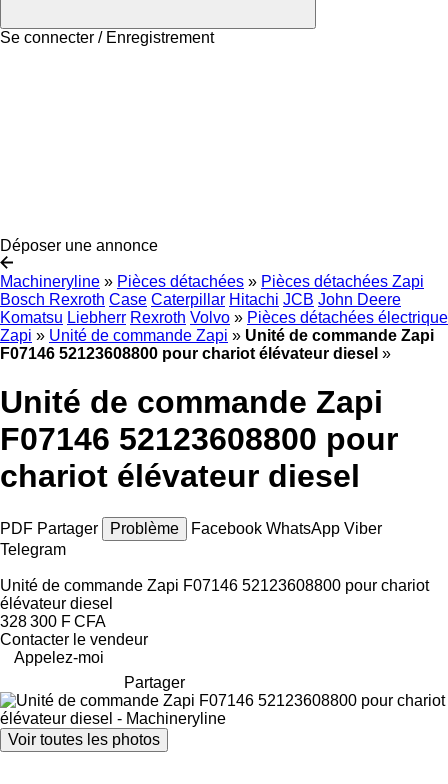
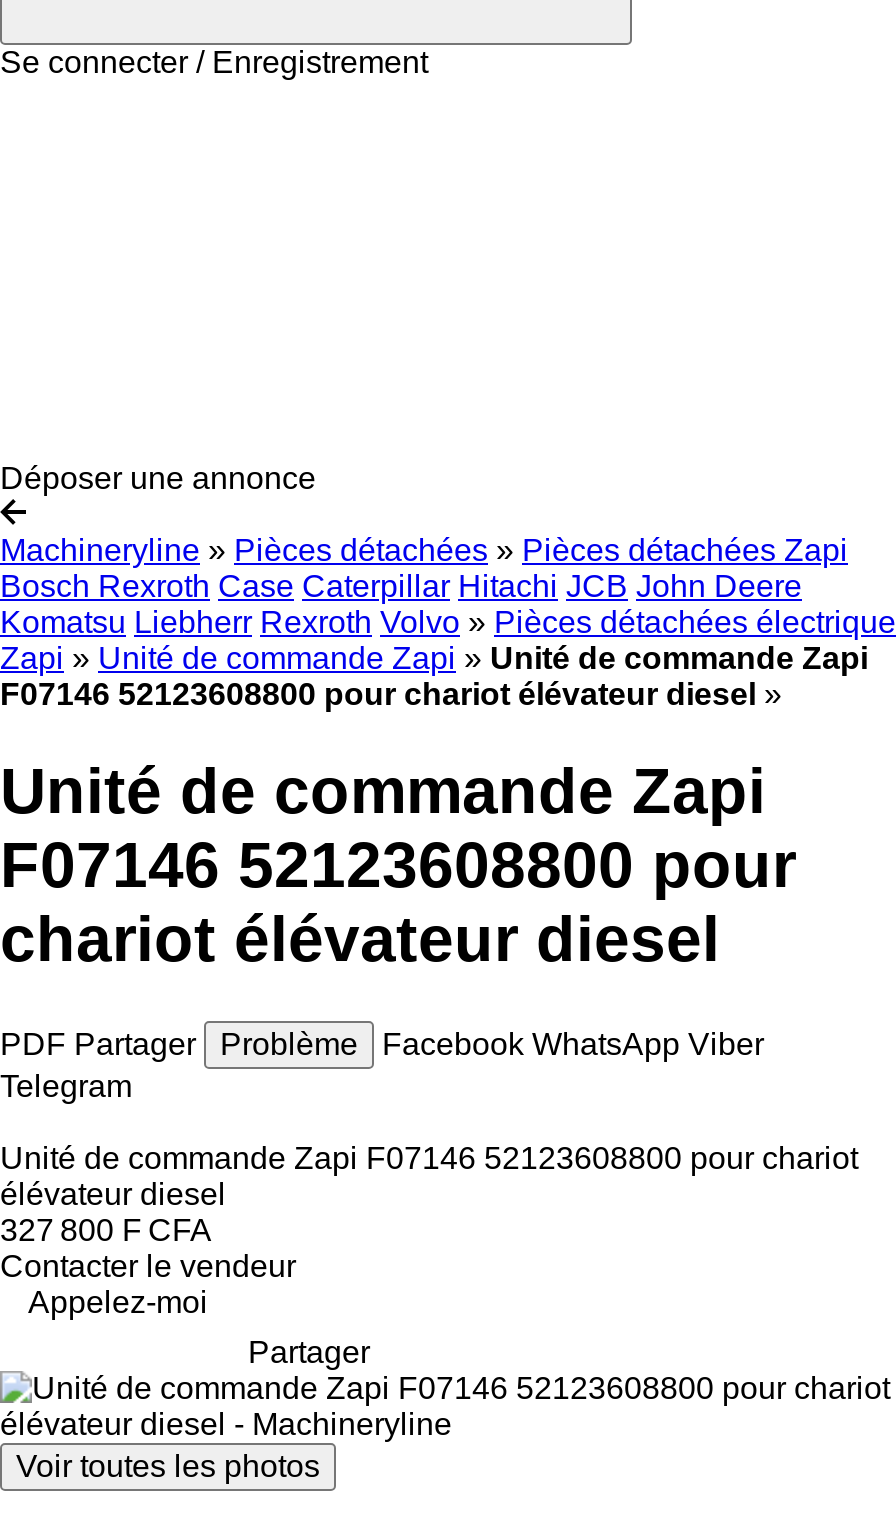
[0,613,106,630] 328 300 F CFA -> [0,1213,212,1247] 327 800 F CFA

